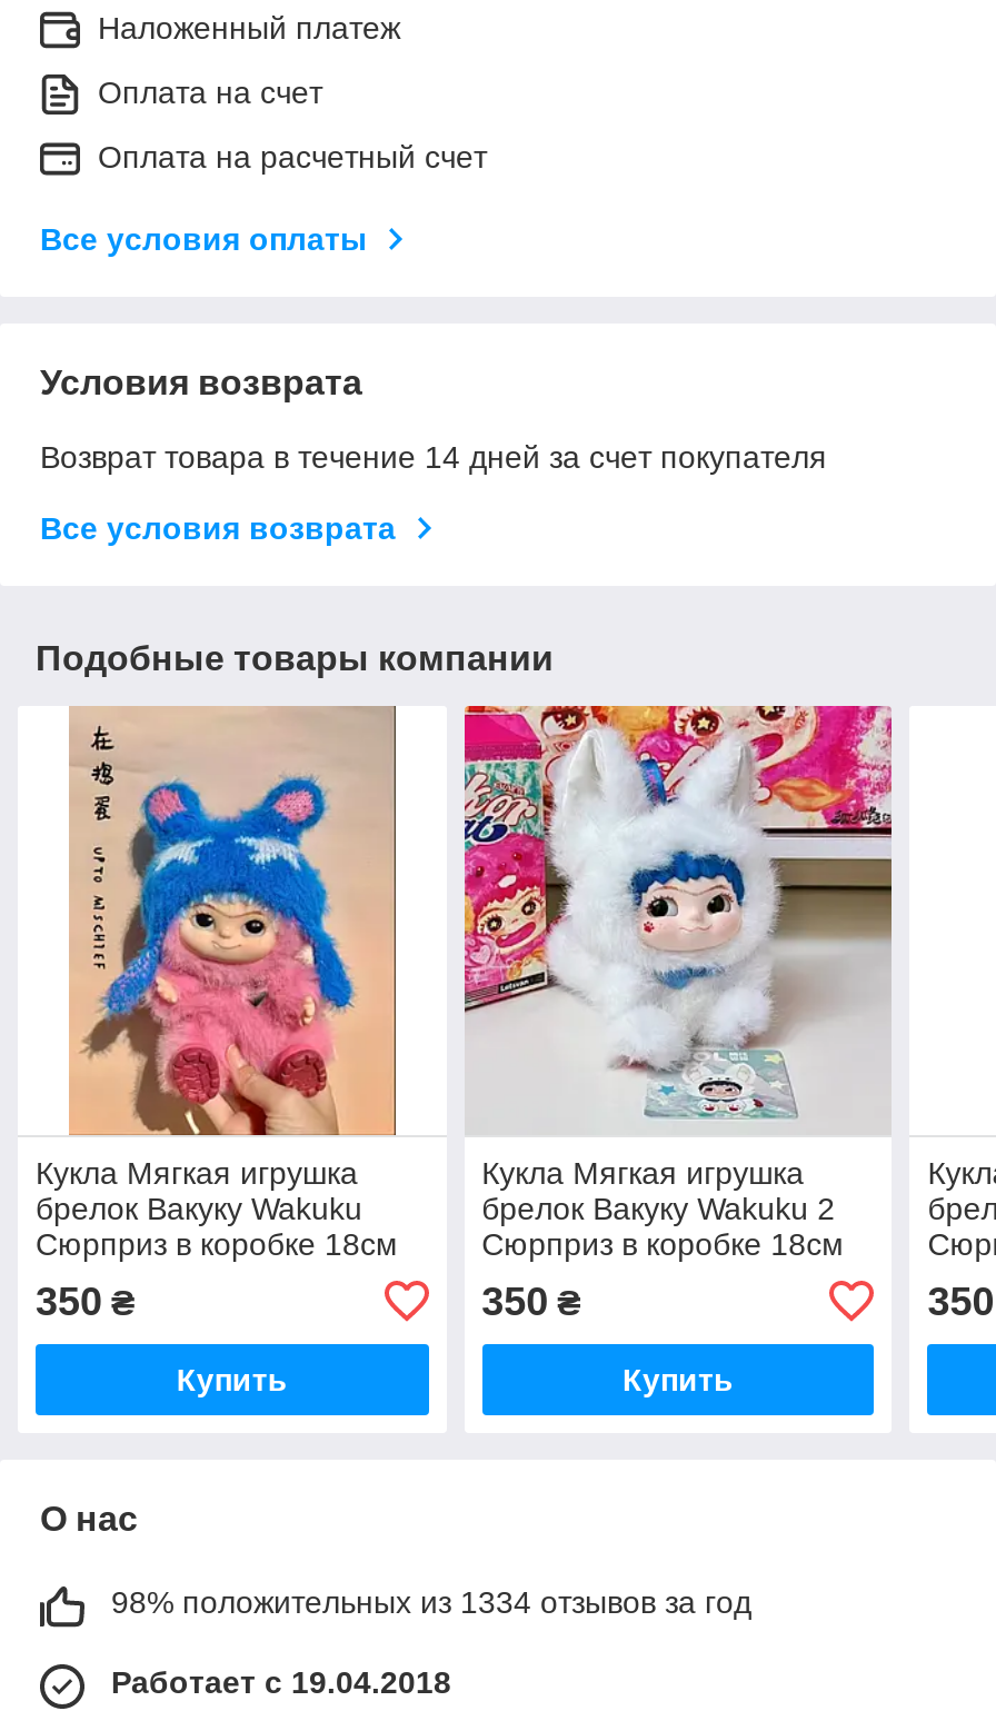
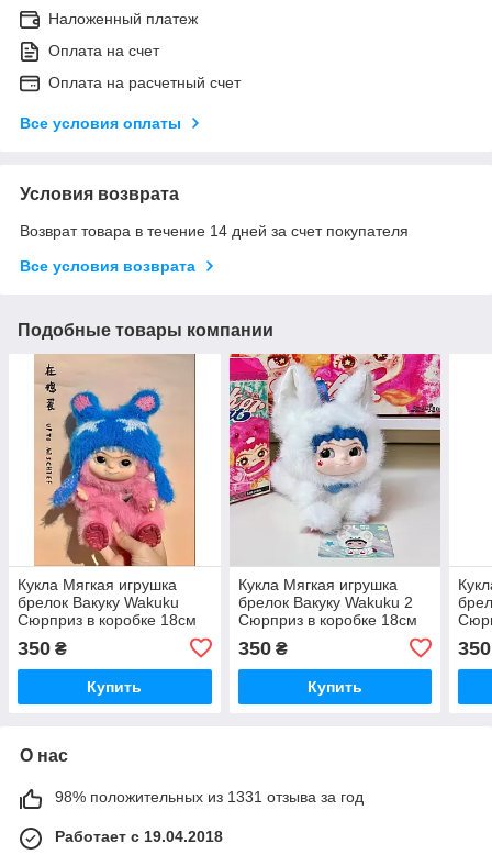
[111,1584,751,1619] 98% положительных из 1334 отзывов за год -> [55,788,364,805] 98% положительных из 1331 отзыва за год

